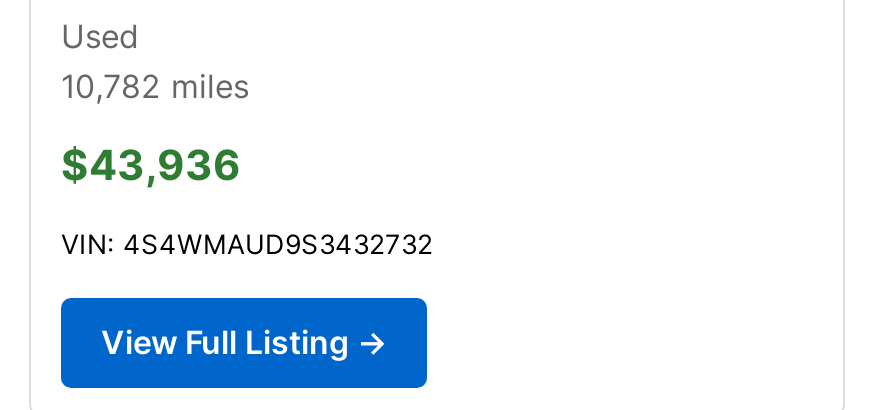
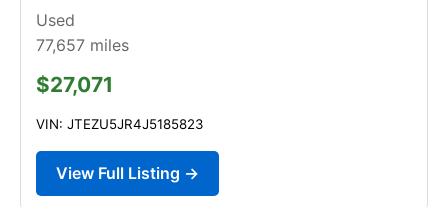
[61,66,249,106] 10,782 miles -> [36,35,129,55] 77,657 miles
[61,140,241,190] $43,936 -> [36,72,113,97] $27,071
[61,228,433,260] VIN: 4S4WMAUD9S3432732 -> [36,116,203,132] VIN: JTEZU5JR4J5185823

